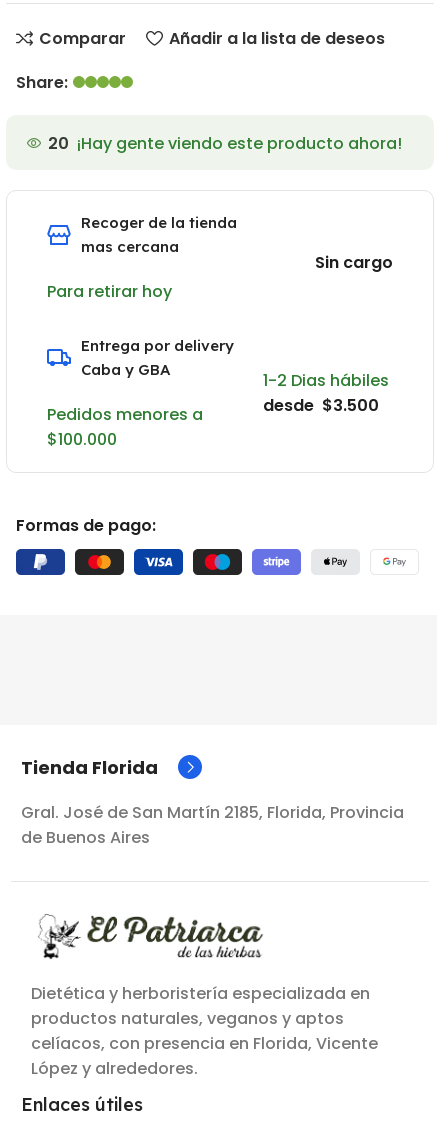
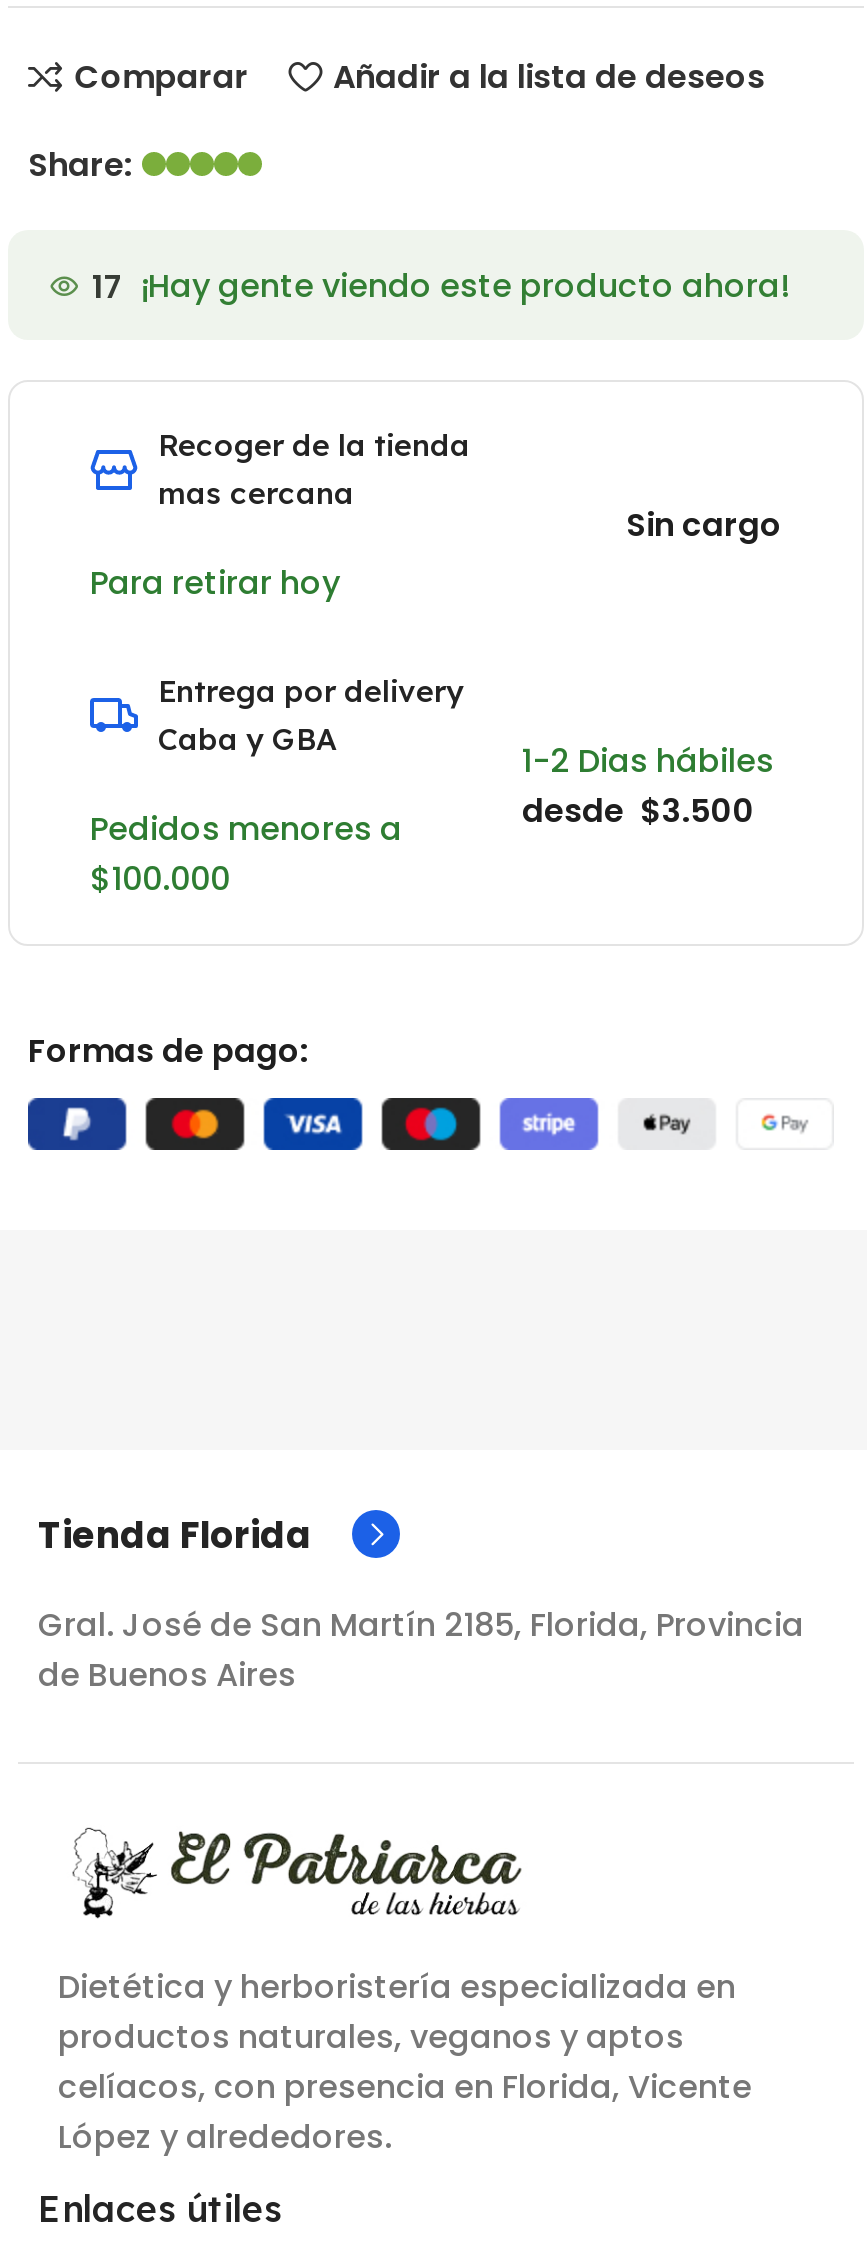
[48,132,402,155] 20 ¡Hay gente viendo este producto ahora! -> [92,263,790,309] 17 ¡Hay gente viendo este producto ahora!

